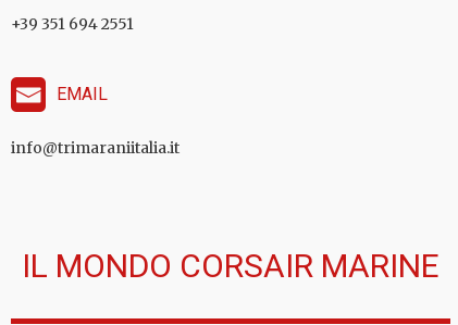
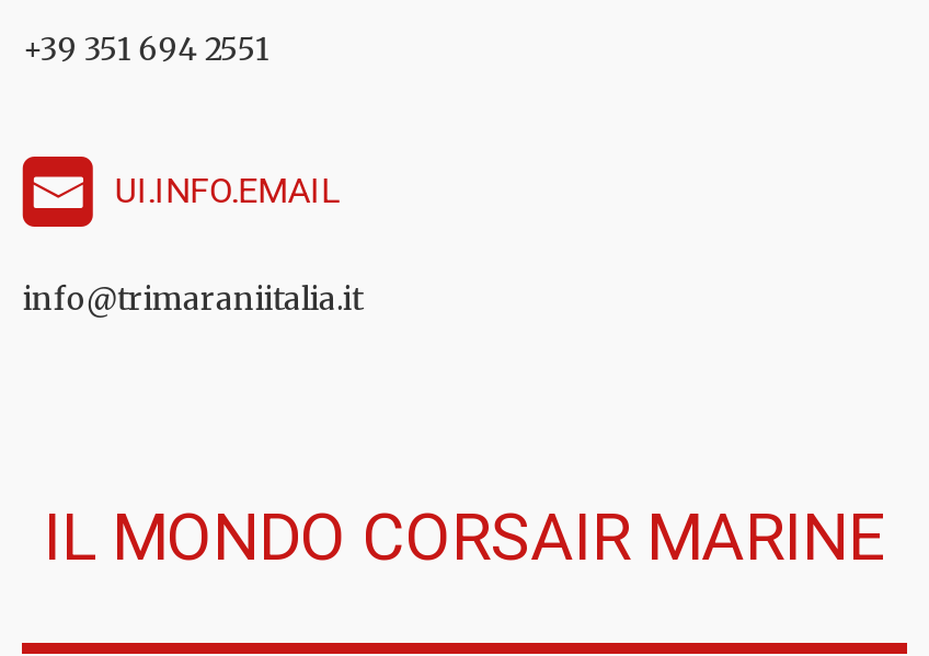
[57,84,108,105] EMAIL -> [115,170,340,212] UI.INFO.EMAIL

